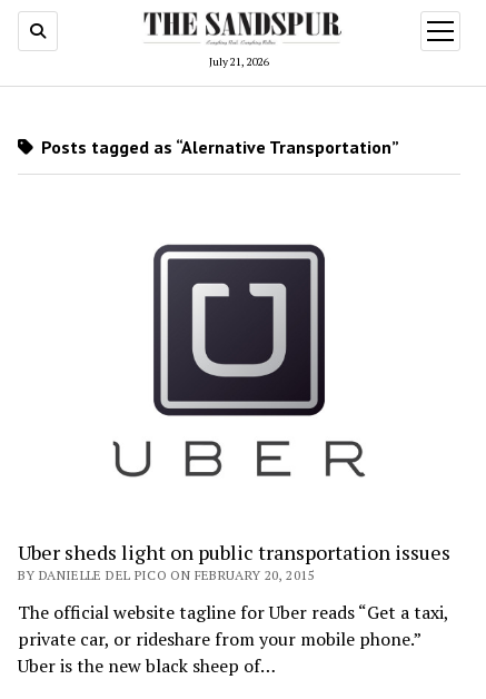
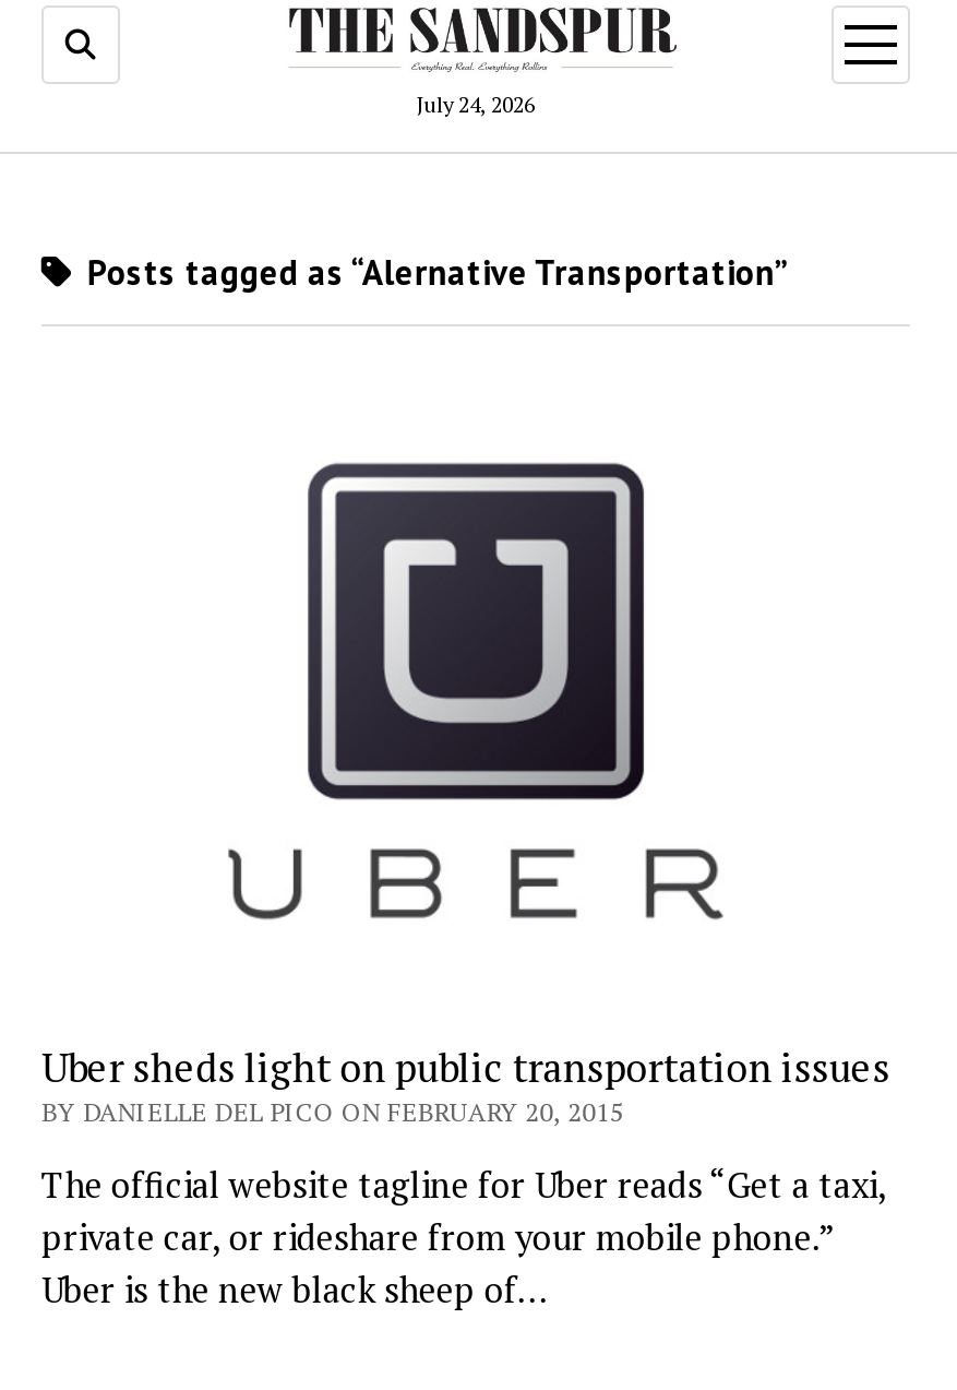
[209,54,269,69] July 21, 2026 -> [417,90,535,118] July 24, 2026

